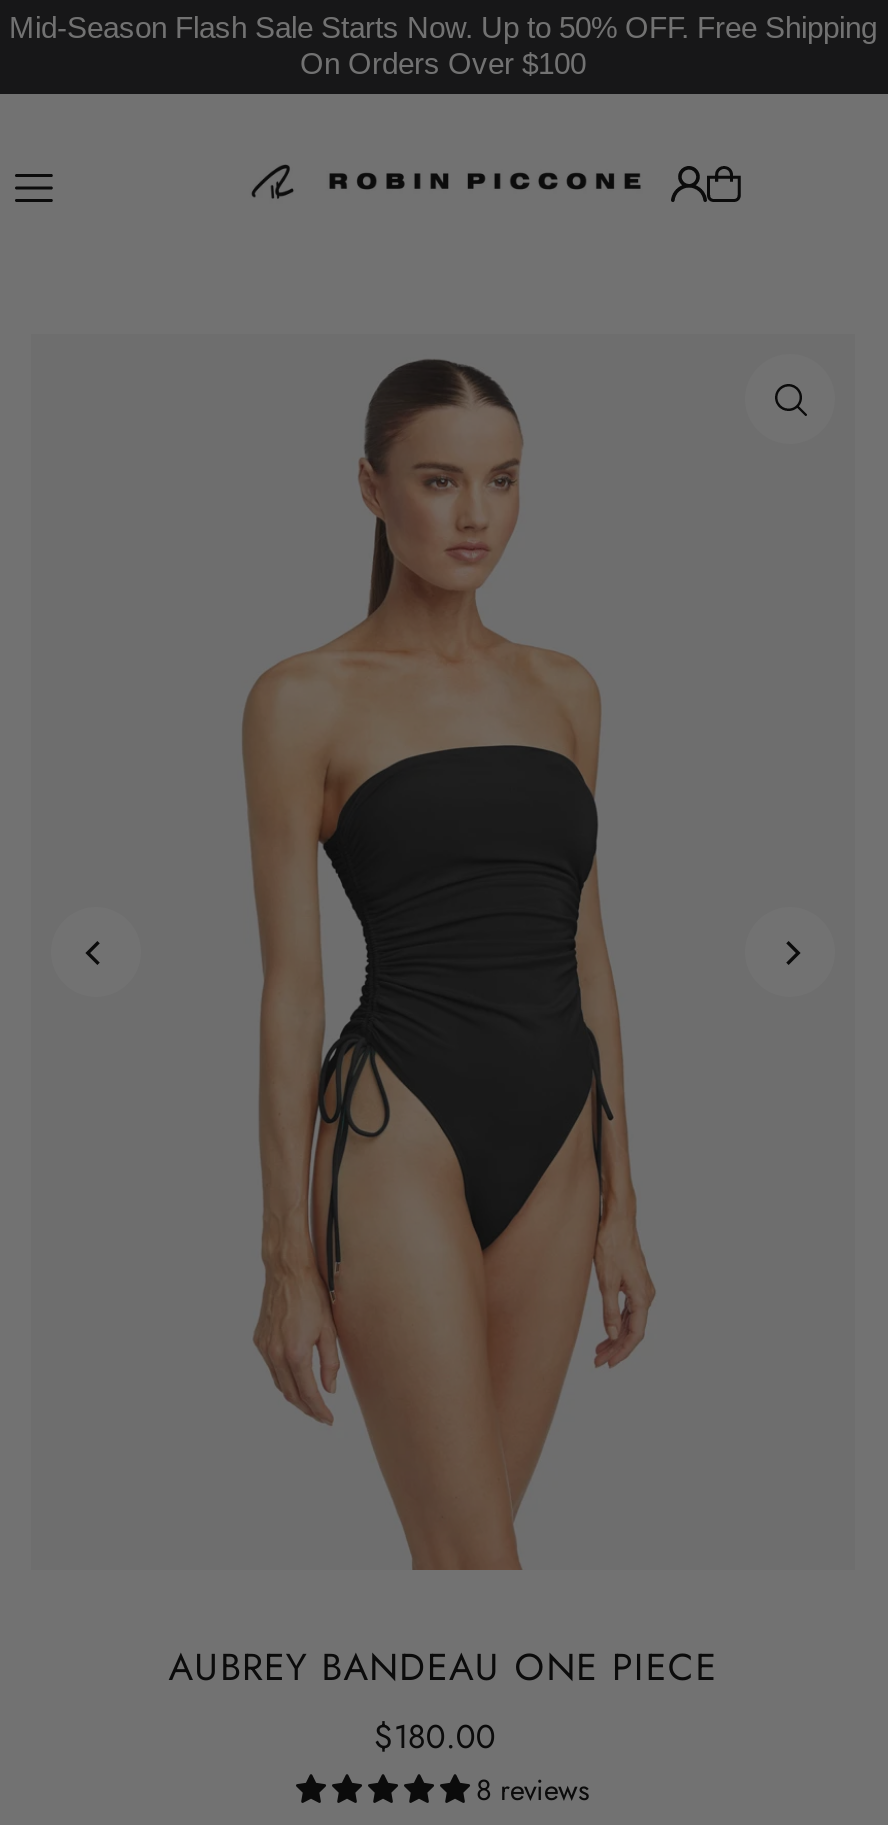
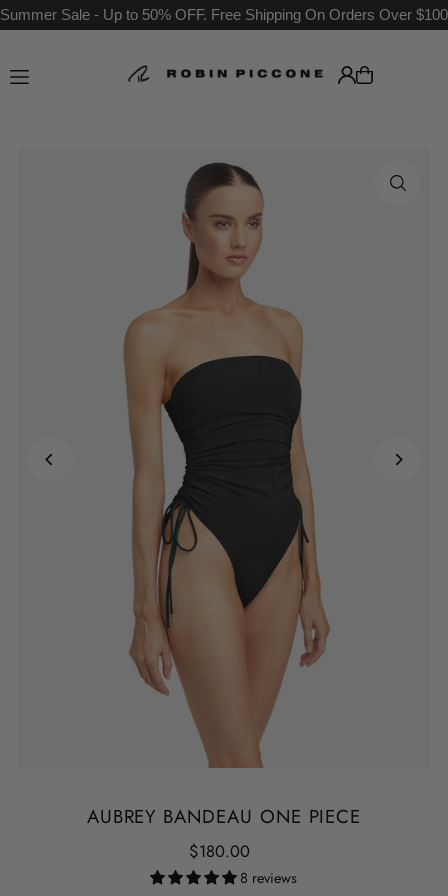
[9,10,877,80] Mid-Season Flash Sale Starts Now. Up to 50% OFF. Free Shipping | On Orders Over $100 -> [0,6,448,23] Summer Sale - Up to 50% OFF. Free Shipping On Orders Over $100

